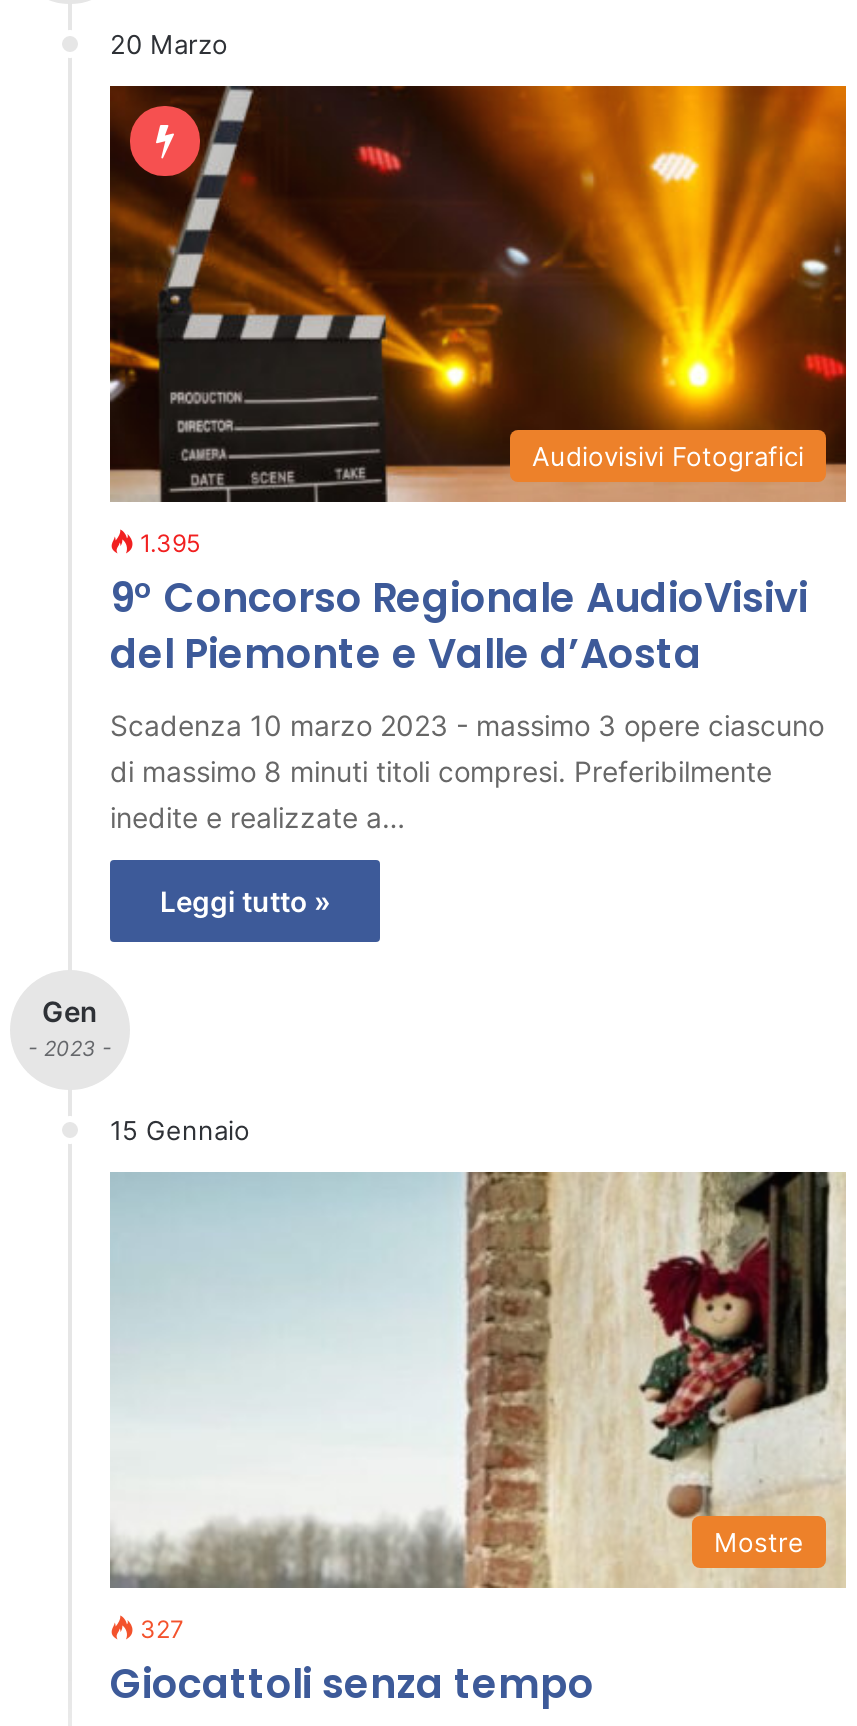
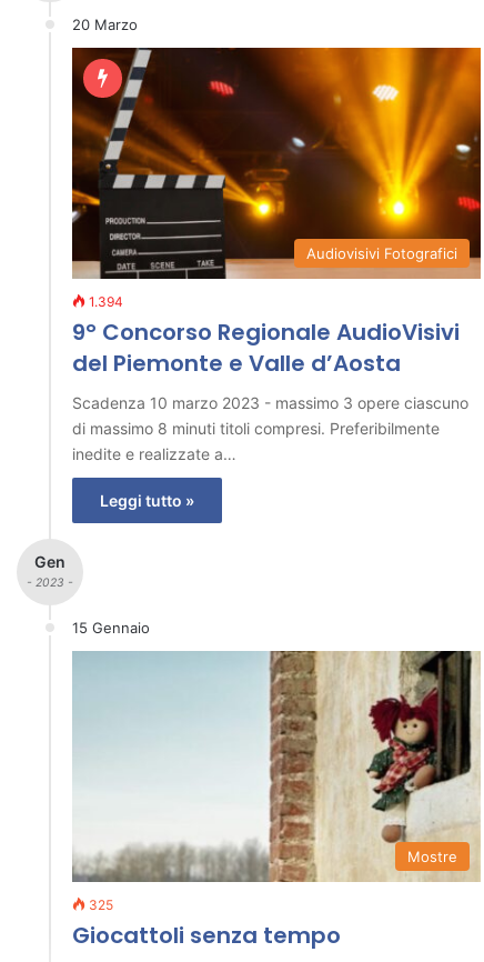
[134,528,200,558] 1.395 -> [85,293,123,310] 1.394
[134,1613,184,1643] 327 -> [85,896,113,913] 325

